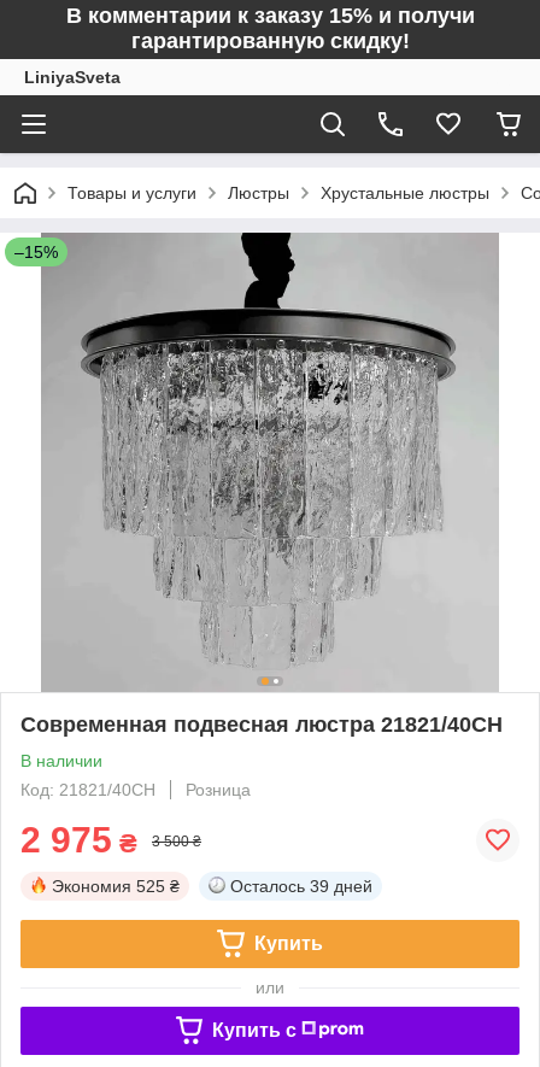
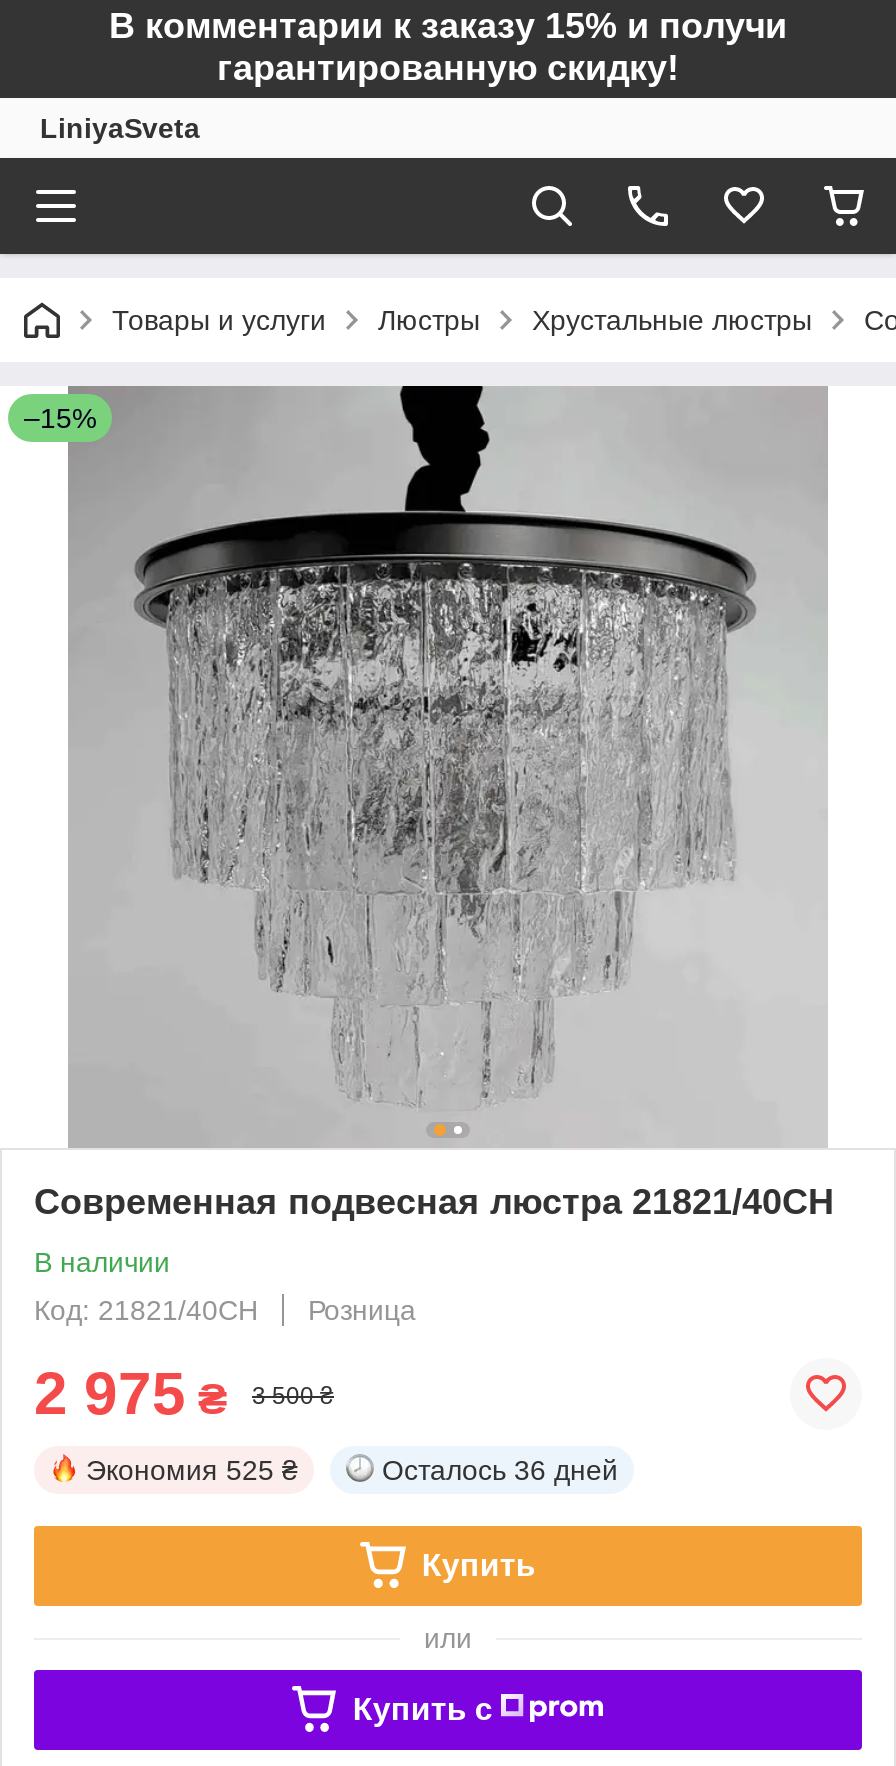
[230,876,372,896] Осталось 39 дней -> [382,1454,618,1486] Осталось 36 дней

